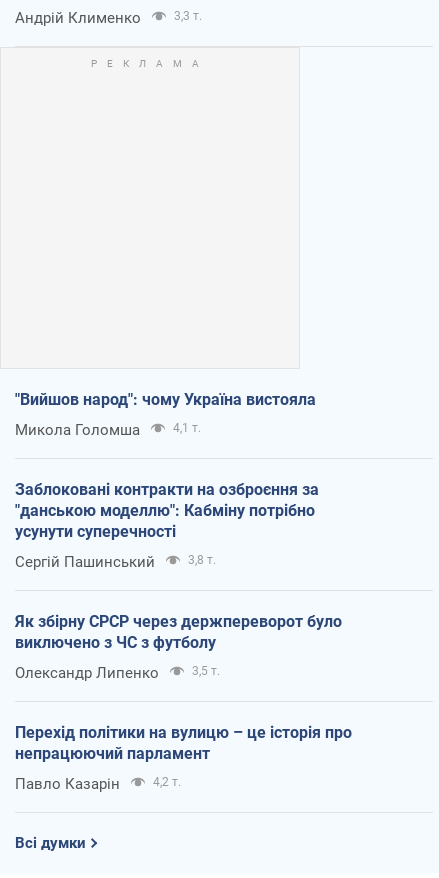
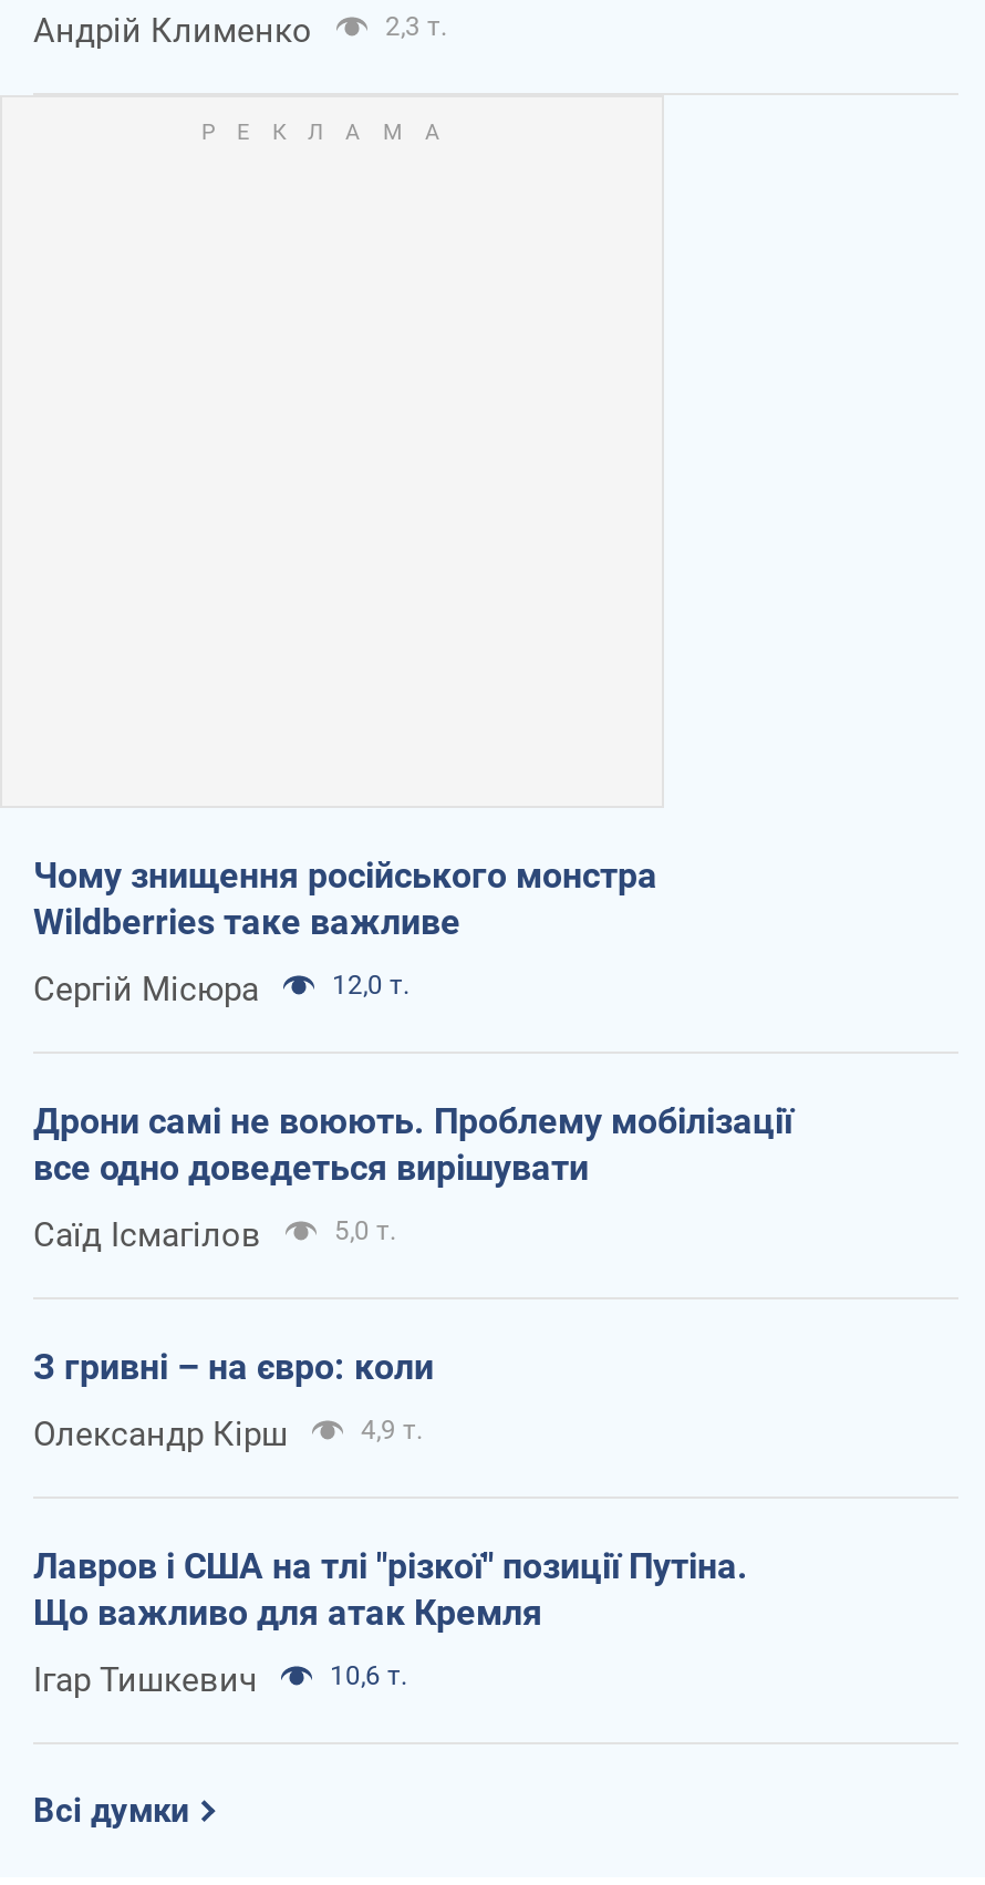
[174,9,202,23] 3,3 т. -> [385,10,447,41] 2,3 т.
[15,390,316,409] "Вийшов народ": чому Україна вистояла -> [33,854,657,942] Чому знищення російського монстра | Wildberries таке важливе
[15,421,201,439] Микола Голомша | 4,1 т. -> [33,969,409,1009] Сергій Місюра | 12,0 т.
[15,480,319,541] Заблоковані контракти на озброєння за | "данською моделлю": Кабміну потрібно | усунути суперечності -> [33,1100,792,1188] Дрони самі не воюють. Проблему мобілізації | все одно доведеться вирішувати
[15,553,216,571] Сергій Пашинський | 3,8 т. -> [33,1215,396,1255] Саїд Ісмагілов | 5,0 т.
[15,612,342,652] Як збірну СРСР через держпереворот було | виключено з ЧС з футболу -> [33,1345,434,1387] З гривні – на євро: коли
[15,664,220,682] Олександр Липенко | 3,5 т. -> [33,1414,423,1454] Олександр Кірш | 4,9 т.
[15,723,352,763] Перехід політики на вулицю – це історія про | непрацюючий парламент -> [33,1545,748,1633] Лавров і США на тлі "різкої" позиції Путіна. | Що важливо для атак Кремля
[15,775,181,793] Павло Казарін | 4,2 т. -> [33,1660,407,1699] Ігар Тишкевич | 10,6 т.

